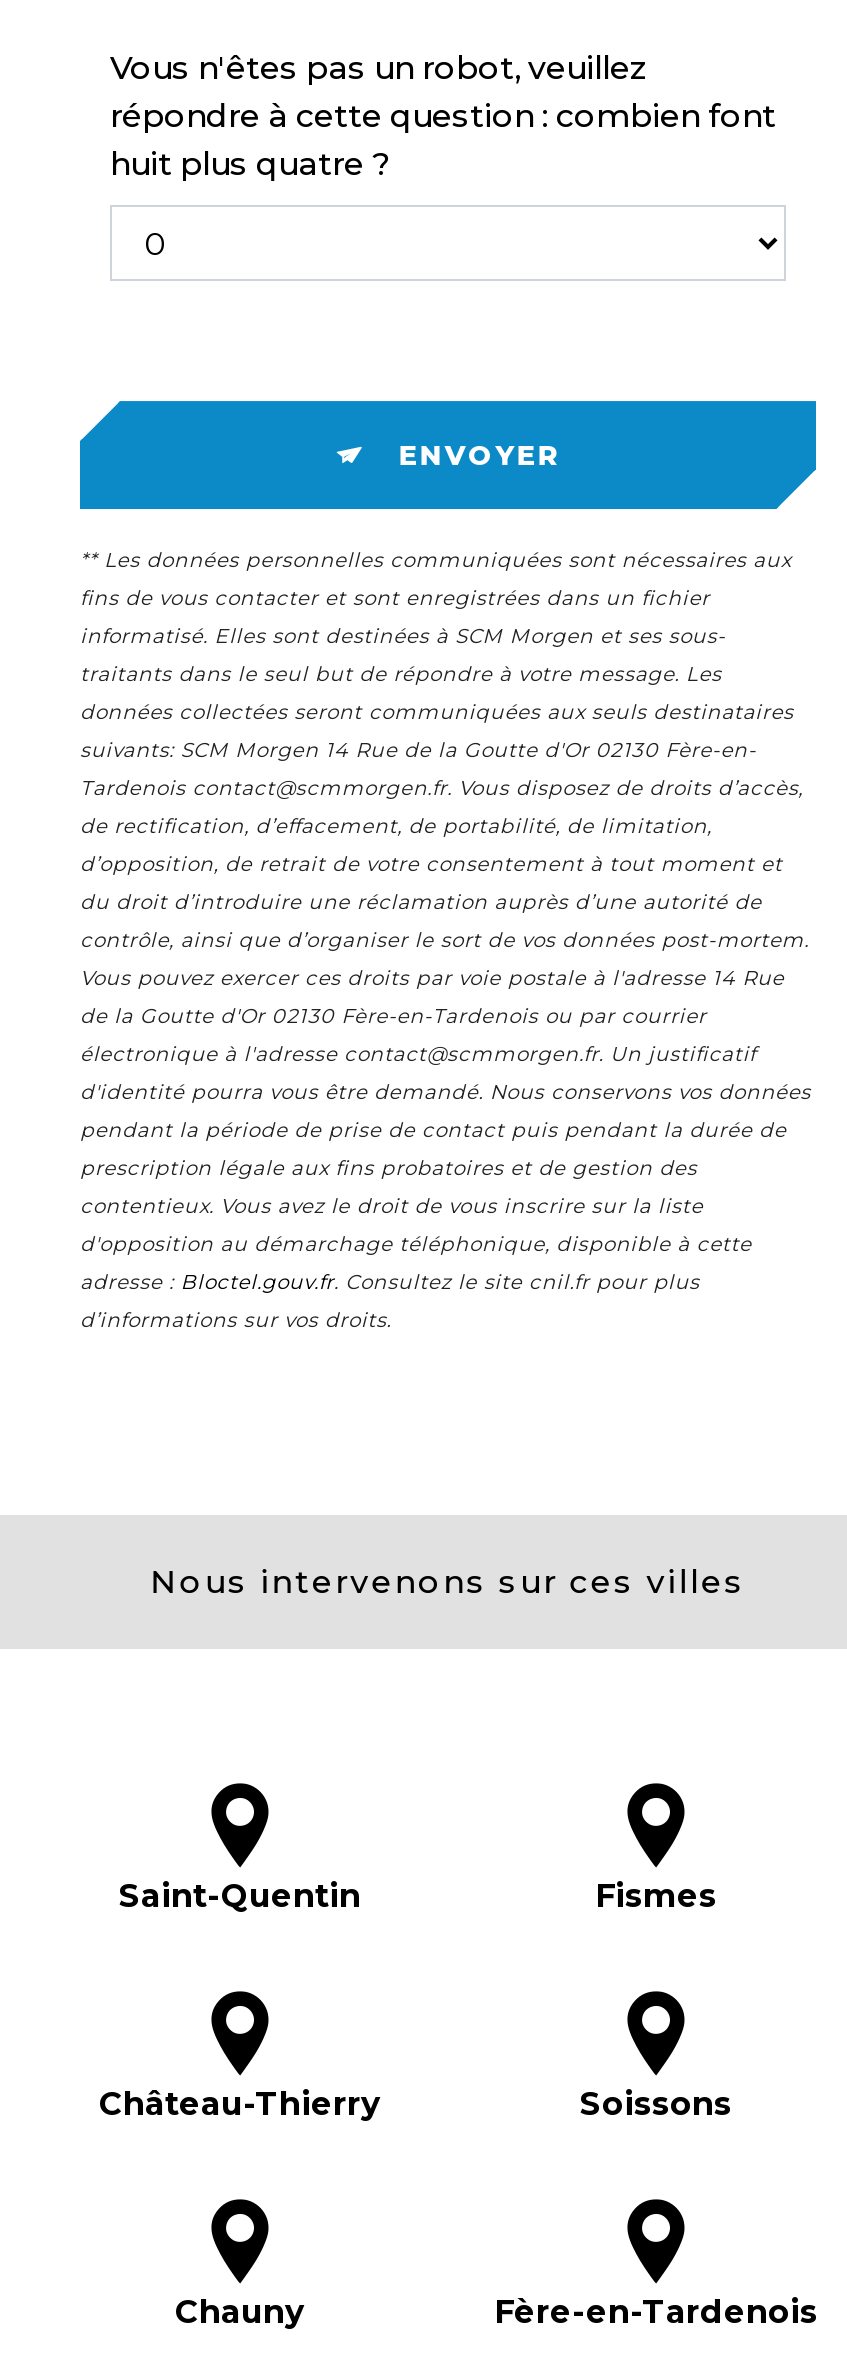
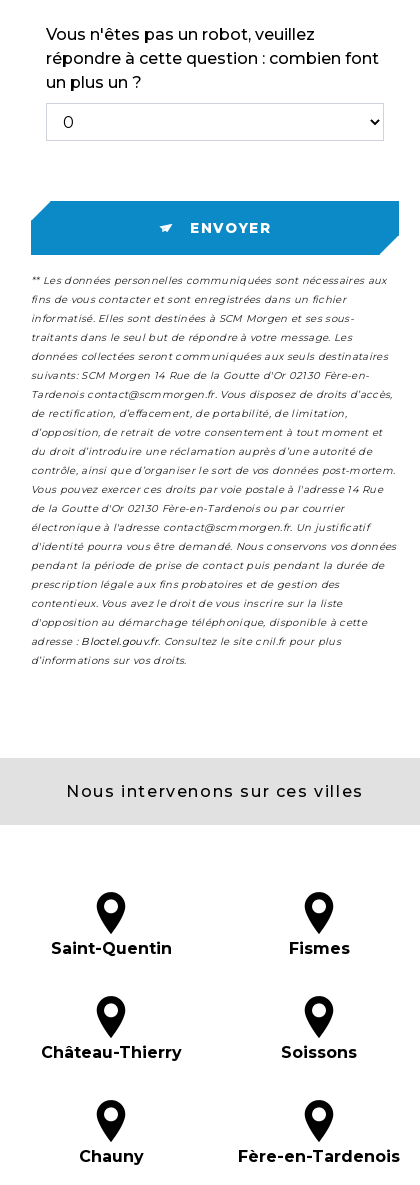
[110,145,392,183] huit plus quatre ? -> [46,73,142,92] un plus un ?

